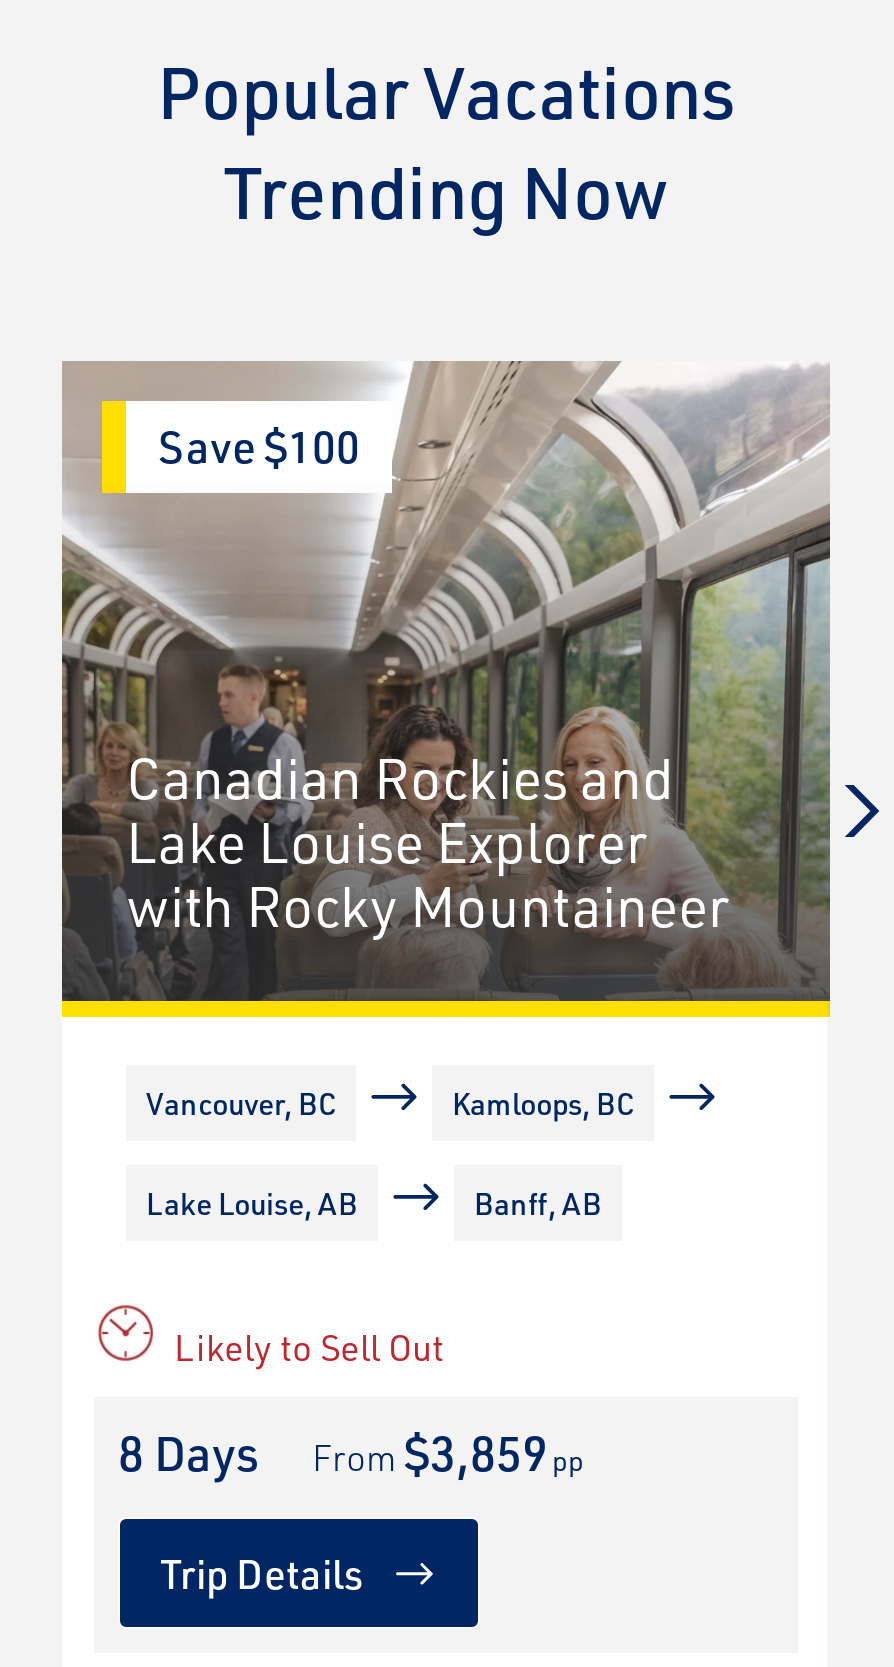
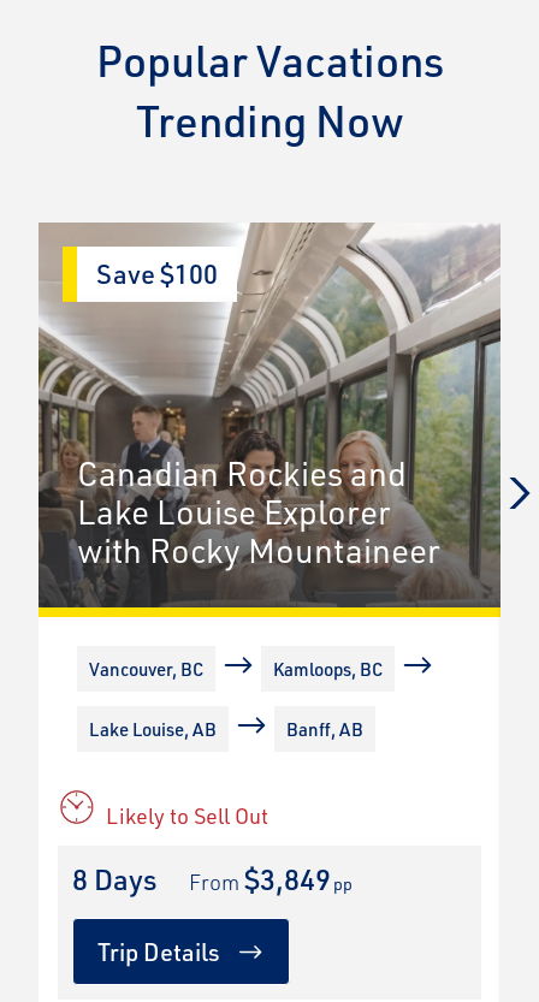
[118,1421,584,1483] 8 Days From $3,859 pp -> [72,860,353,897] 8 Days From $3,849 pp

